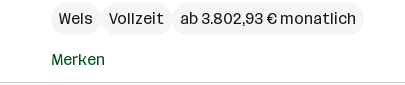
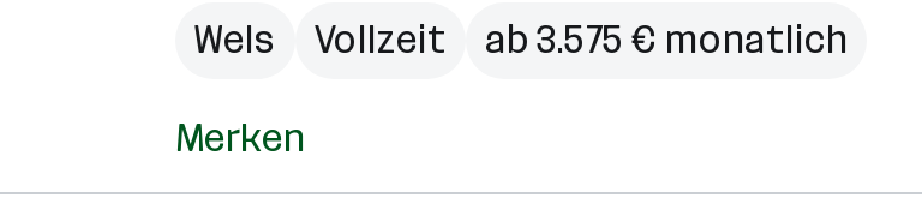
[59,9,356,28] Wels Vollzeit ab 3.802,93 € monatlich -> [194,17,848,62] Wels Vollzeit ab 3.575 € monatlich

